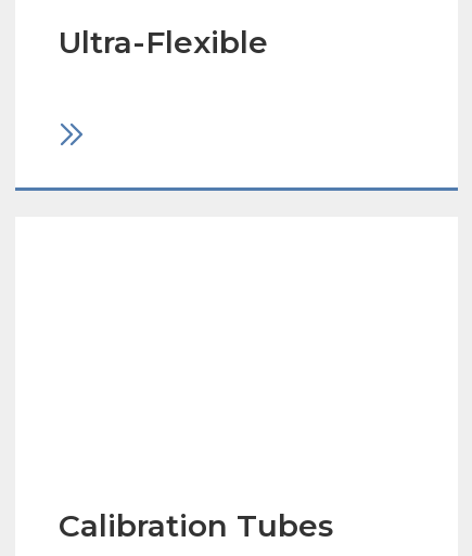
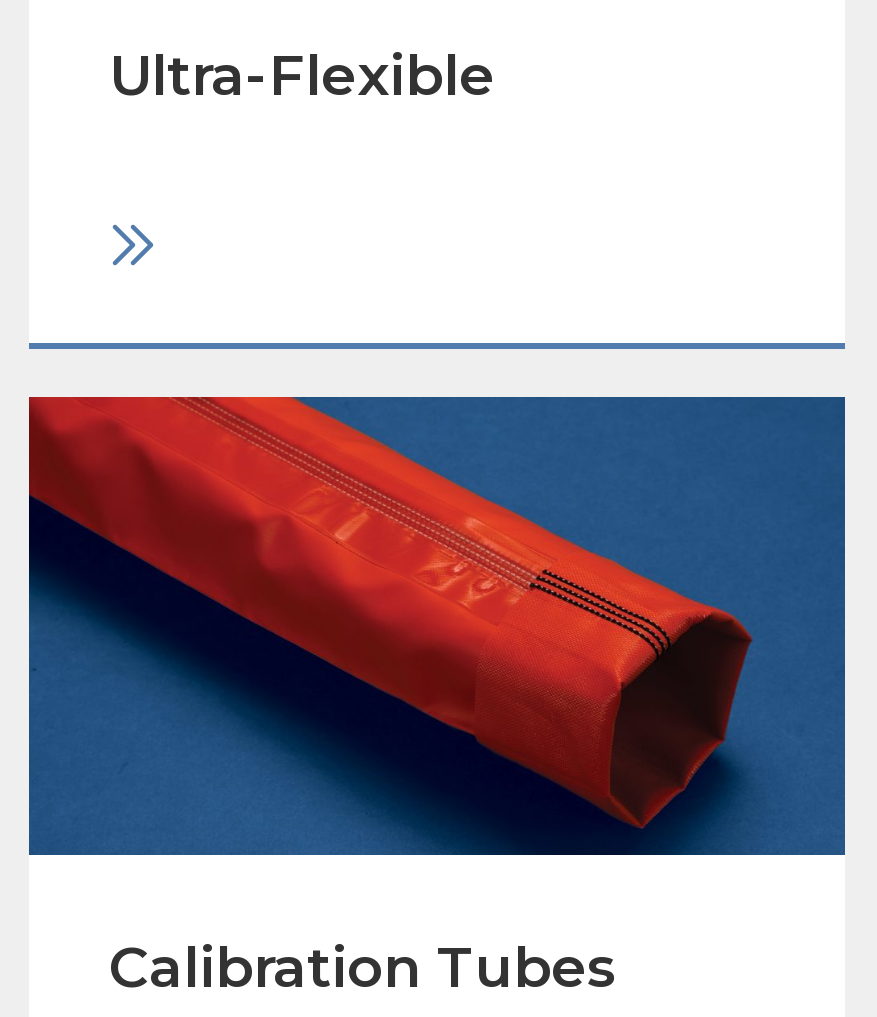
none -> [27,395,847,857] [image]

